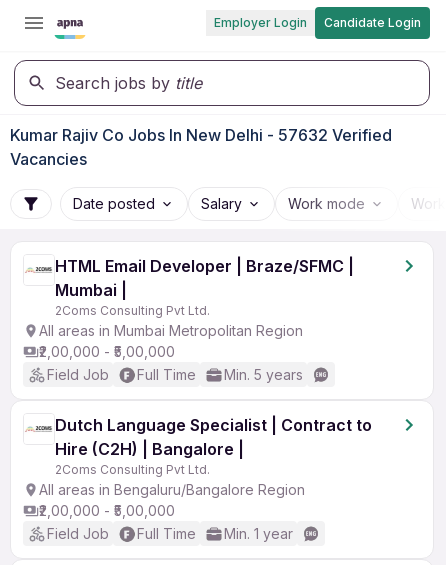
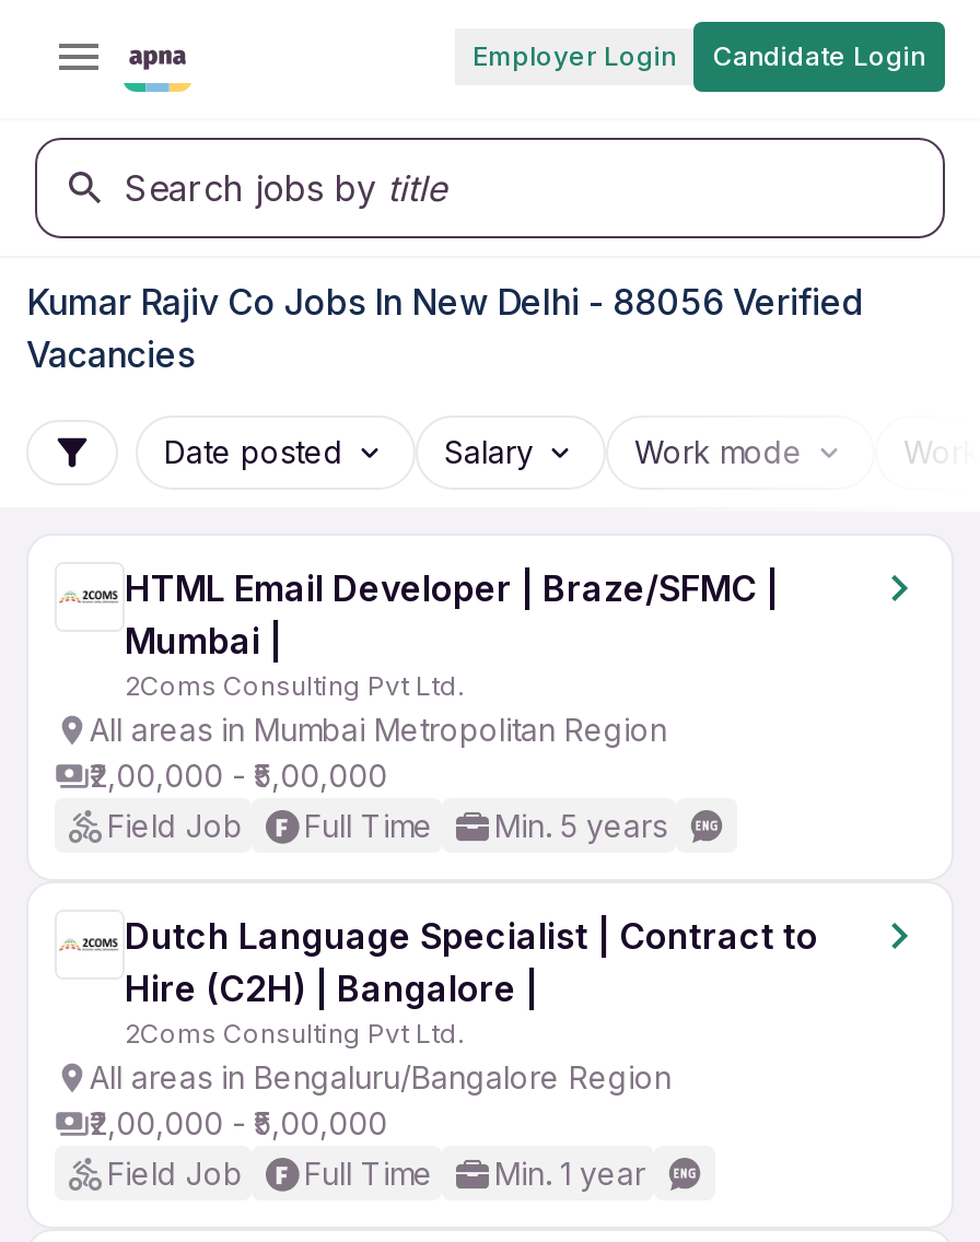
[10,125,392,145] Kumar Rajiv Co Jobs In New Delhi - 57632 Verified -> [26,280,864,324] Kumar Rajiv Co Jobs In New Delhi - 88056 Verified

